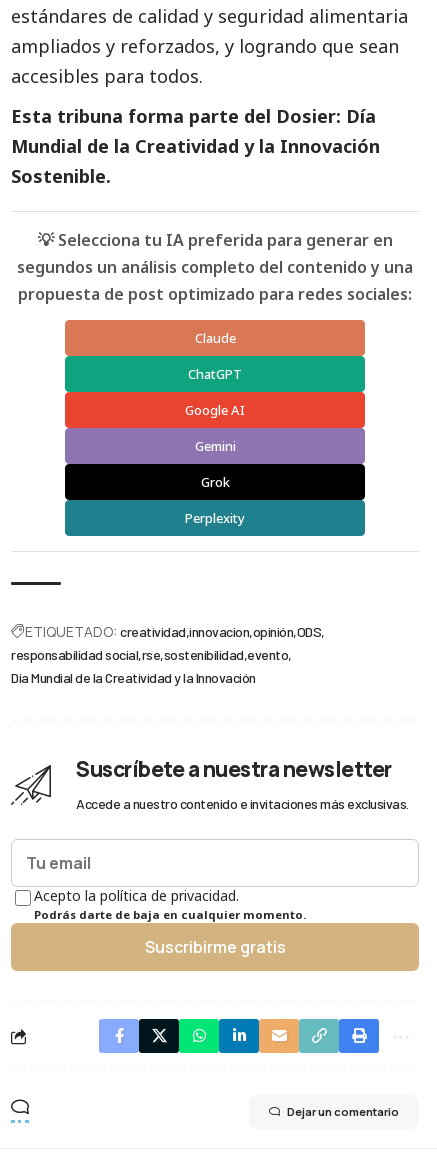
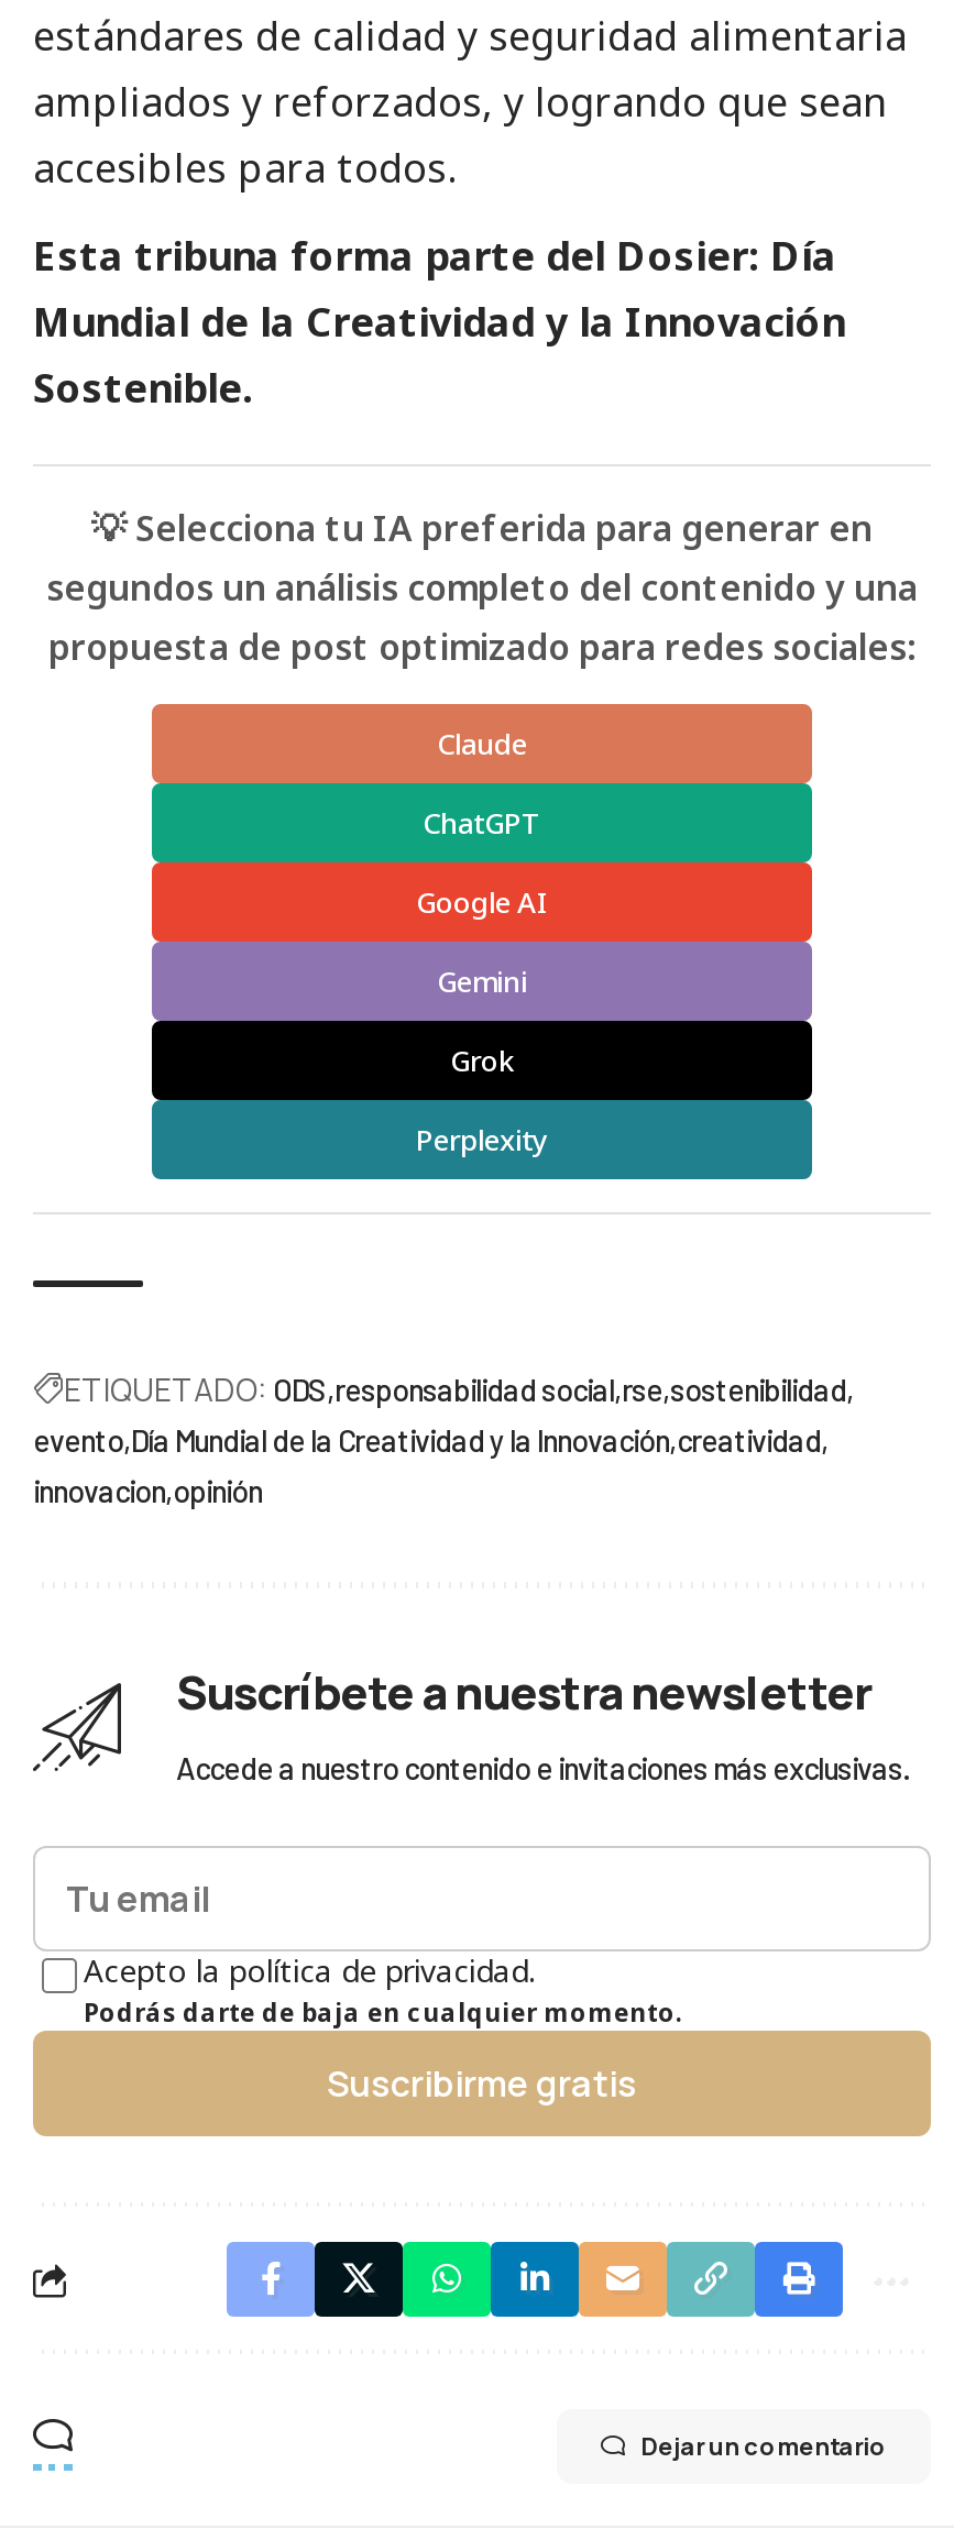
[11,622,321,686] ETIQUETADO: creatividad innovacion opinión ODS | responsabilidad social rse sostenibilidad evento | Día Mundial de la Creatividad y la Innovación -> [33,1369,846,1510] ETIQUETADO: ODS responsabilidad social rse sostenibilidad | evento Día Mundial de la Creatividad y la Innovación creatividad | innovacion opinión

